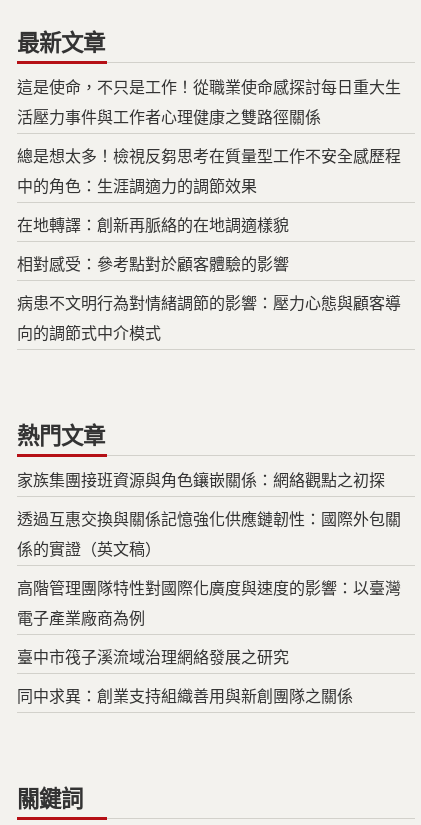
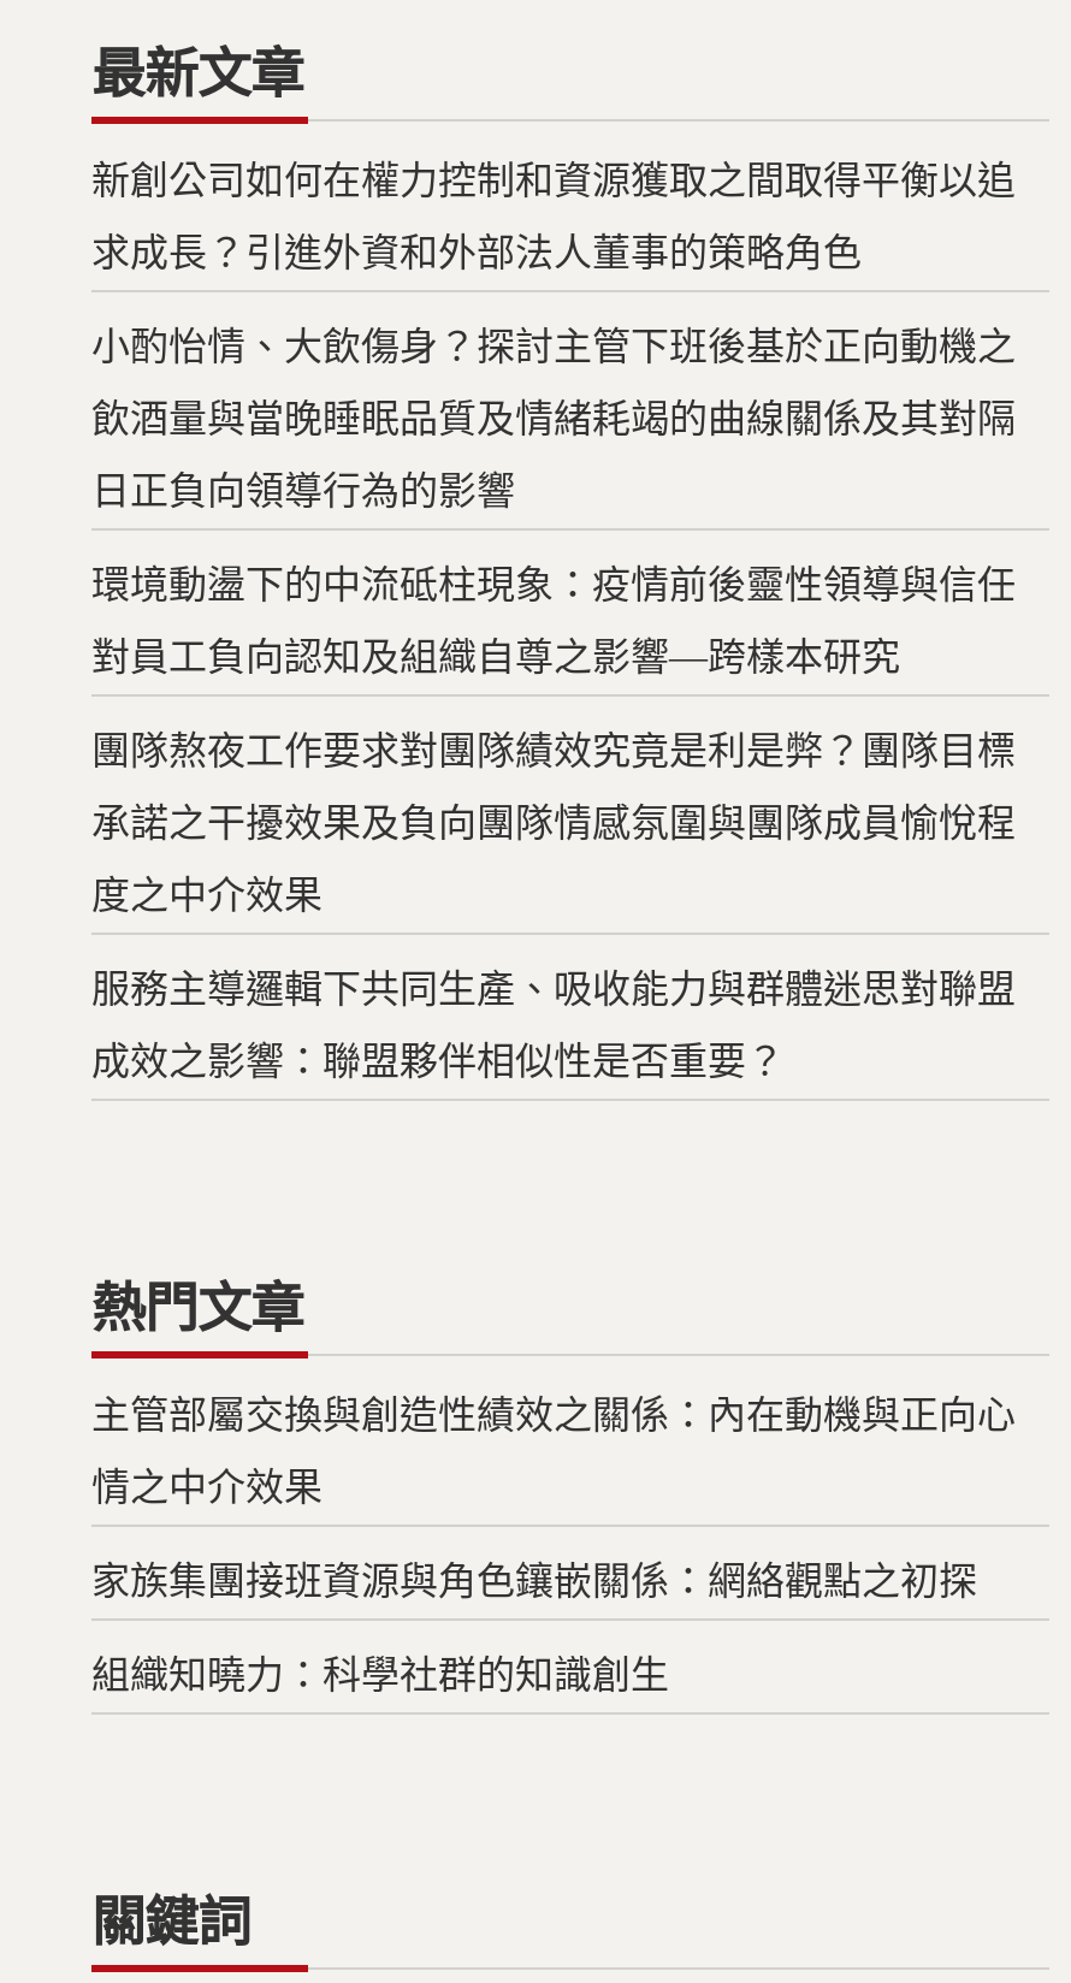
[17,79,401,342] 這是使命，不只是工作！從職業使命感探討每日重大生 | 活壓力事件與工作者心理健康之雙路徑關係 | 總是想太多！檢視反芻思考在質量型工作不安全感歷程 | 中的角色：生涯調適力的調節效果 | 在地轉譯：創新再脈絡的在地調適樣貌 | 相對感受：參考點對於顧客體驗的影響 | 病患不文明行為對情緒調節的影響：壓力心態與顧客導 | 向的調節式中介模式 -> [91,161,1016,1083] 新創公司如何在權力控制和資源獲取之間取得平衡以追 | 求成長？引進外資和外部法人董事的策略角色 | 小酌怡情、大飲傷身？探討主管下班後基於正向動機之 | 飲酒量與當晚睡眠品質及情緒耗竭的曲線關係及其對隔 | 日正負向領導行為的影響 | 環境動盪下的中流砥柱現象：疫情前後靈性領導與信任 | 對員工負向認知及組織自尊之影響—跨樣本研究 | 團隊熬夜工作要求對團隊績效究竟是利是弊？團隊目標 | 承諾之干擾效果及負向團隊情感氛圍與團隊成員愉悅程 | 度之中介效果 | 服務主導邏輯下共同生產、吸收能力與群體迷思對聯盟 | 成效之影響：聯盟夥伴相似性是否重要？
moved [17,424,105,449] -> [91,1280,303,1340]: 熱門文章
none -> [91,1396,1016,1509] 主管部屬交換與創造性績效之關係：內在動機與正向心 | 情之中介效果
moved [17,472,385,489] -> [91,1562,977,1603]: 家族集團接班資源與角色鑲嵌關係：網絡觀點之初探
[17,511,401,705] 透過互惠交換與關係記憶強化供應鏈韌性：國際外包關 | 係的實證（英文稿） | 高階管理團隊特性對國際化廣度與速度的影響：以臺灣 | 電子產業廠商為例 | 臺中市筏子溪流域治理網絡發展之研究 | 同中求異：創業支持組織善用與新創團隊之關係 -> [91,1656,669,1697] 組織知曉力：科學社群的知識創生

